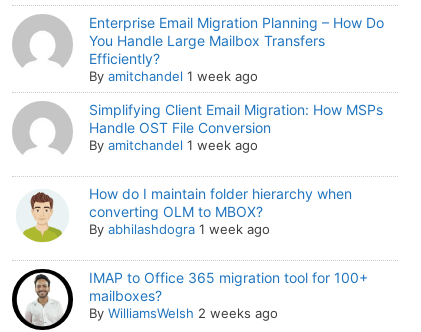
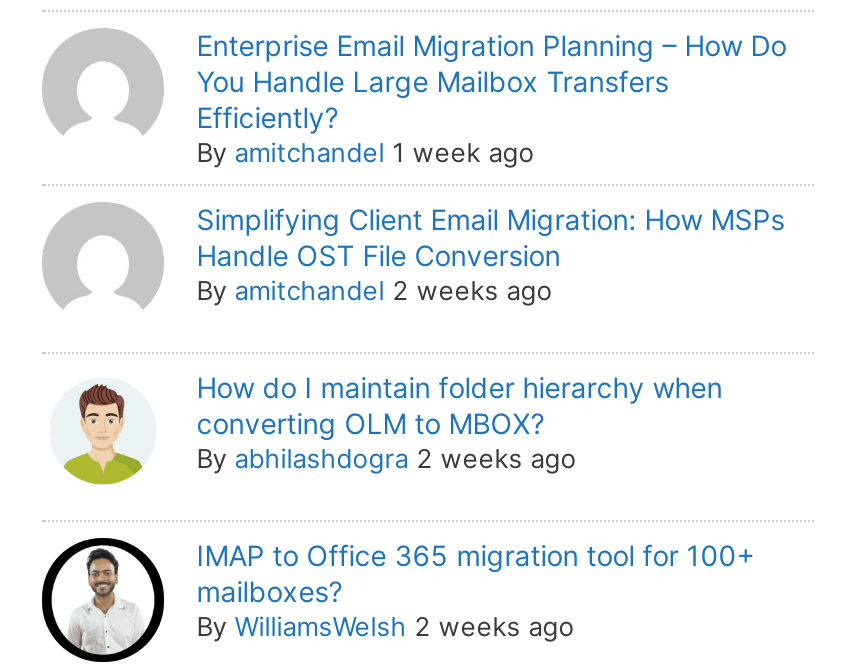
[89,137,258,153] By amitchandel 1 week ago -> [196,274,552,306] By amitchandel 2 weeks ago
[89,221,270,237] By abhilashdogra 1 week ago -> [196,442,576,474] By abhilashdogra 2 weeks ago

